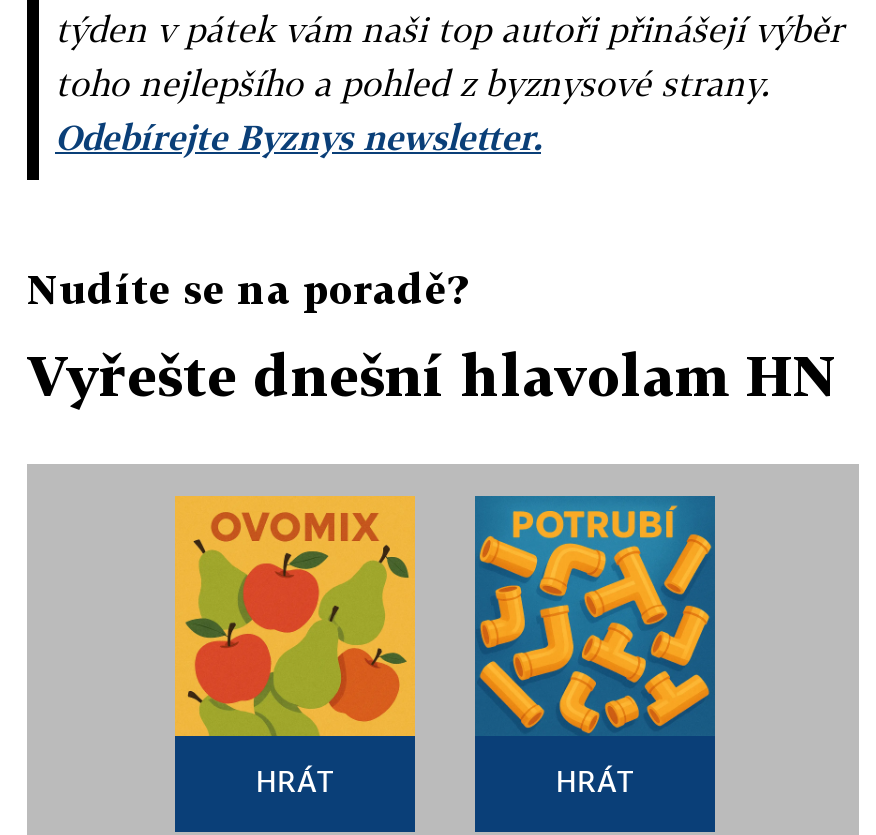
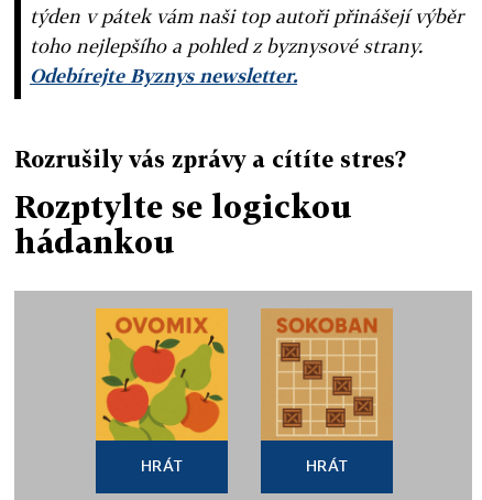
[27,264,467,312] Nudíte se na poradě? -> [14,145,406,172] Rozrušily vás zprávy a cítíte stres?
[27,342,837,408] Vyřešte dnešní hlavolam HN -> [14,188,352,260] Rozptylte se logickou | hádankou
[473,494,717,736] [image] -> [261,308,393,442] [image]

